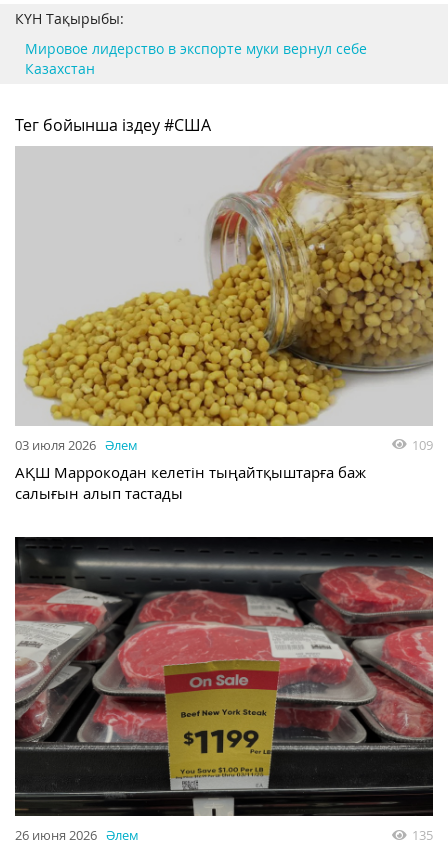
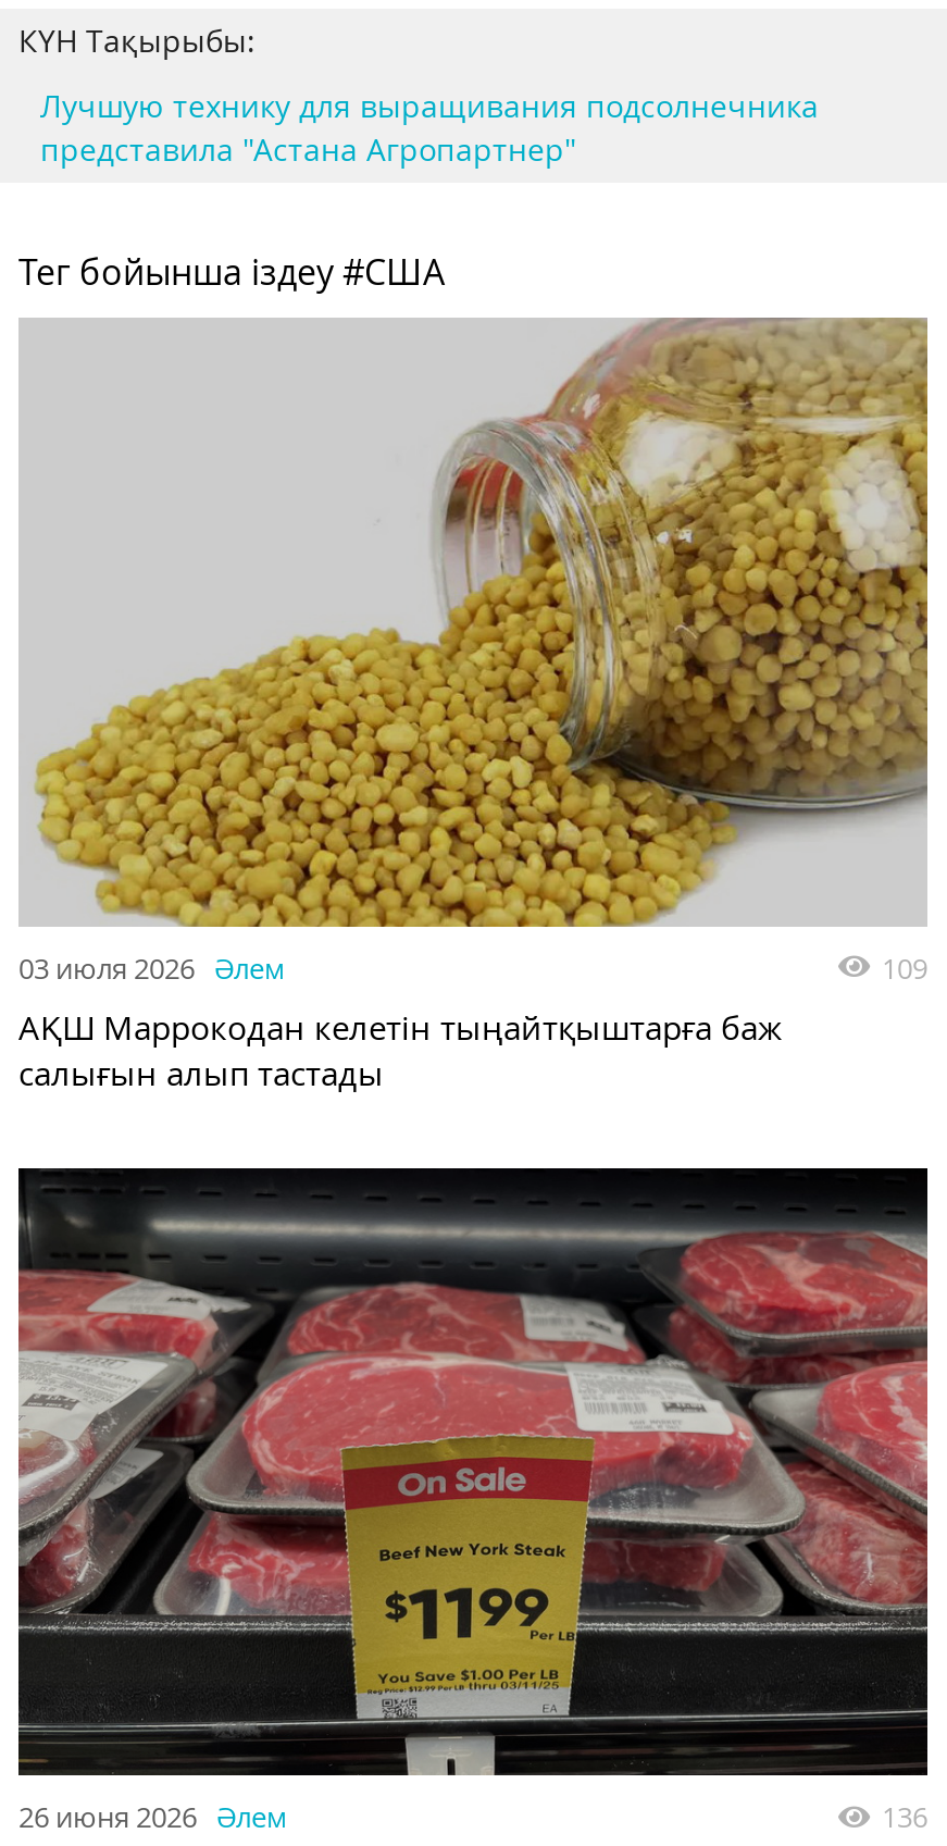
[25,39,367,78] Мировое лидерство в экспорте муки вернул себе | Казахстан -> [40,86,819,170] Лучшую технику для выращивания подсолнечника | представила "Астана Агропартнер"
[412,826,433,844] 135 -> [882,1797,927,1837] 136

